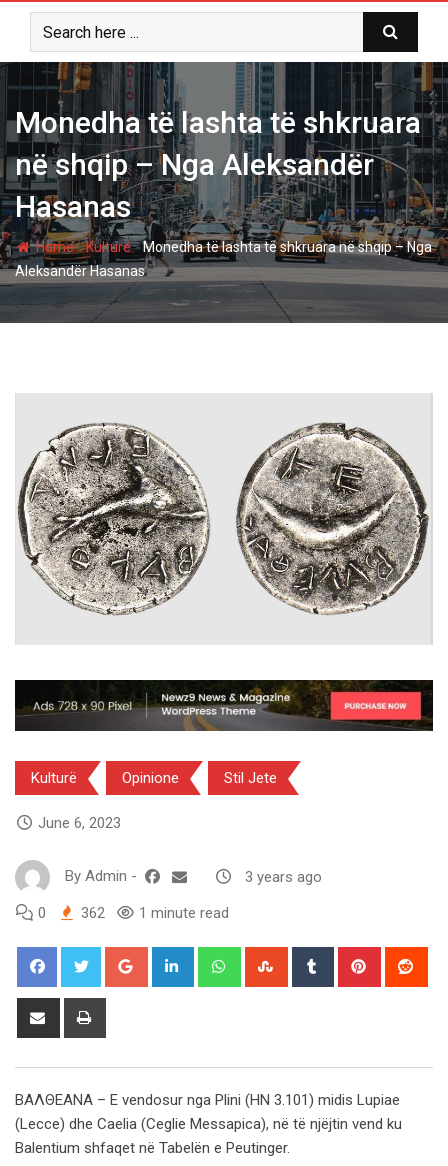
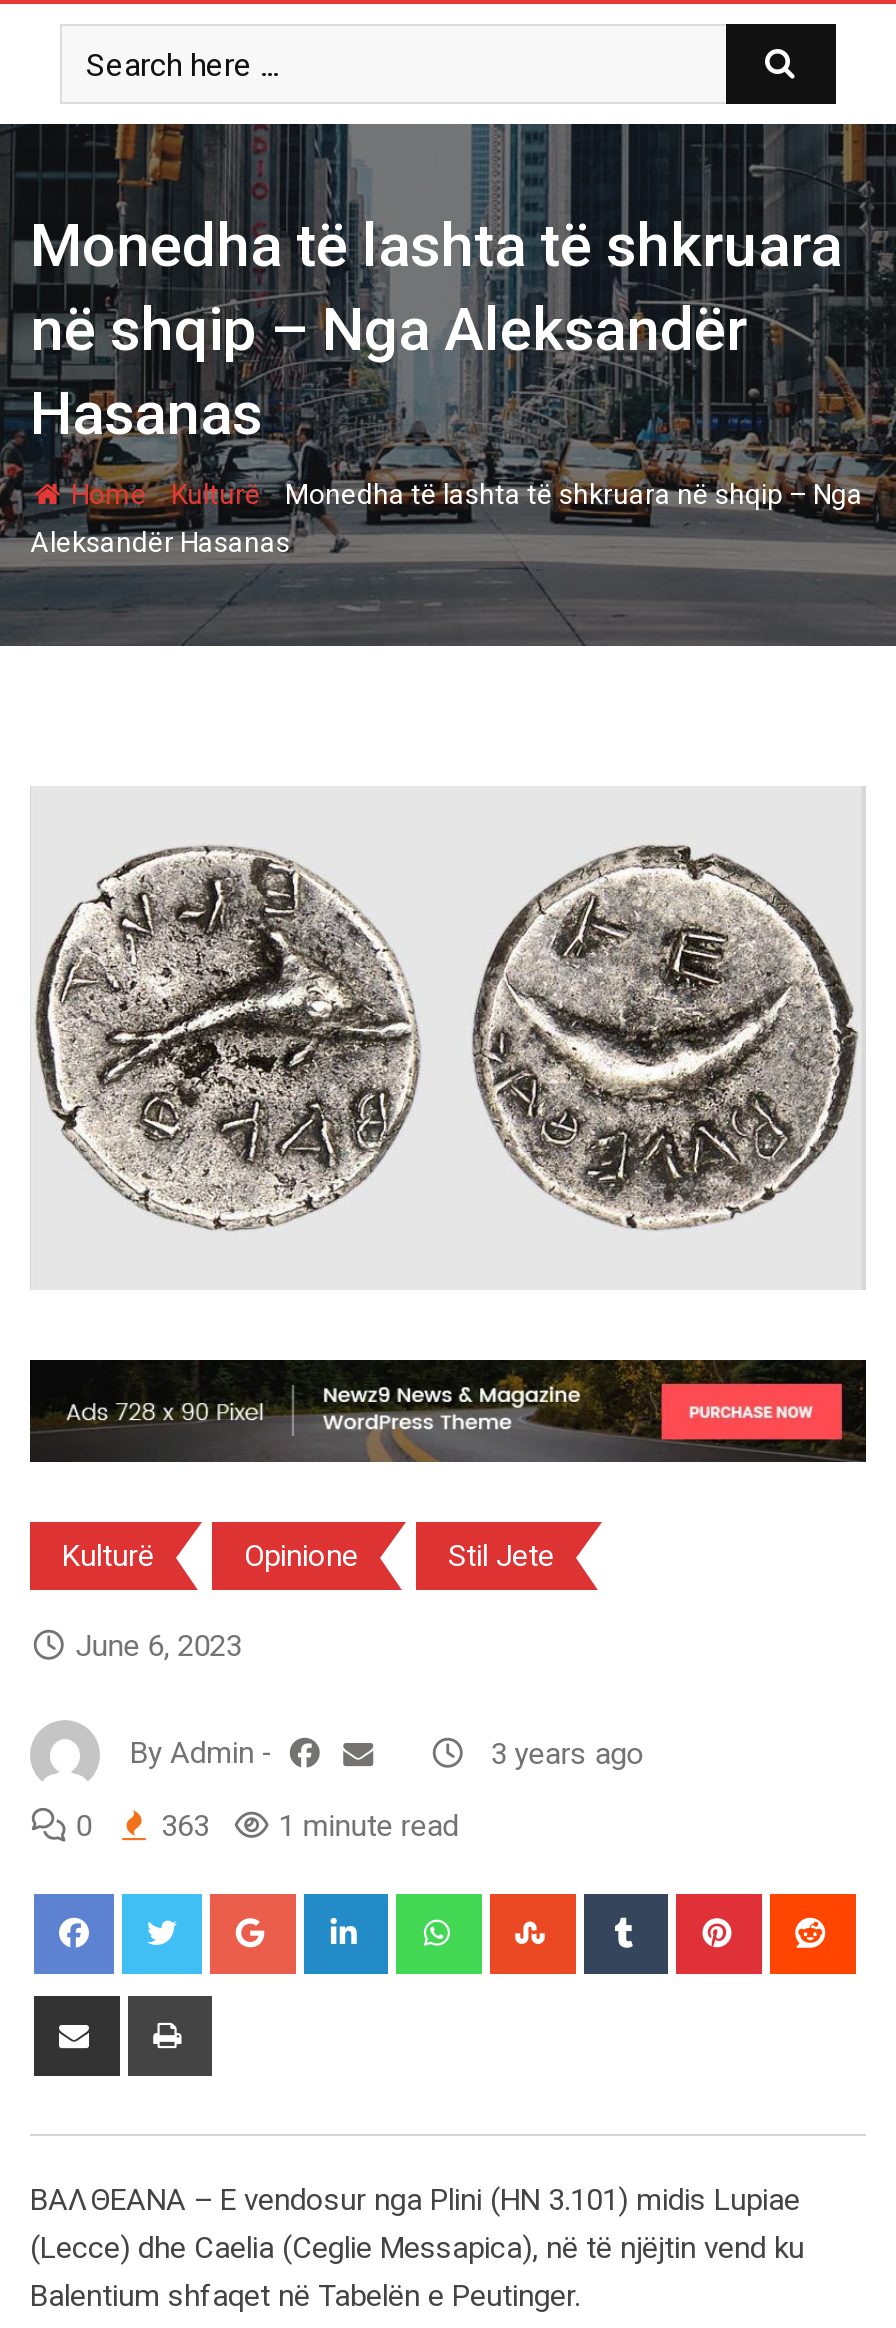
[34,904,229,922] 0 362 1 minute read -> [68,1809,458,1845] 0 363 1 minute read

